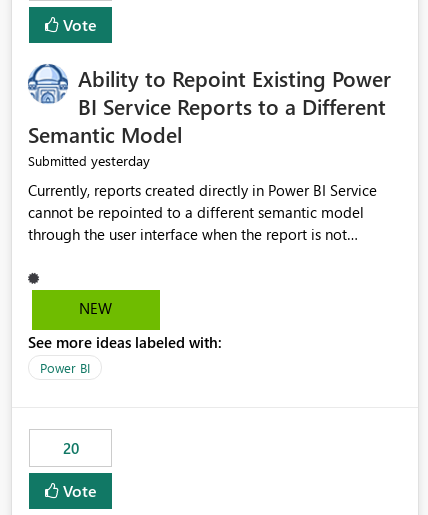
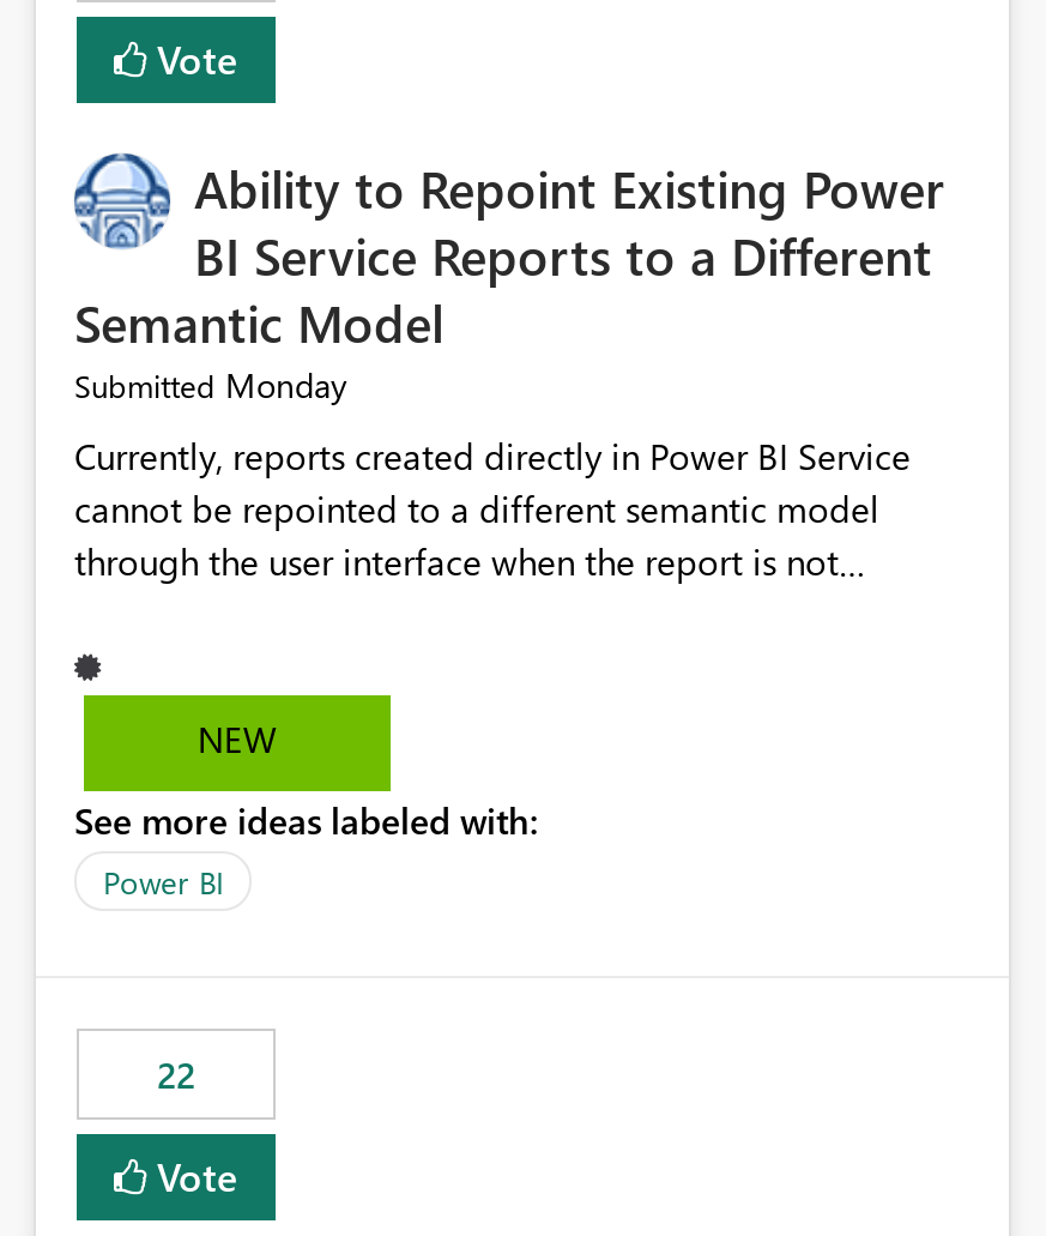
[28,151,150,170] Submitted yesterday -> [74,363,347,409] Submitted Monday
[62,438,78,458] 20 -> [157,1051,195,1099] 22

